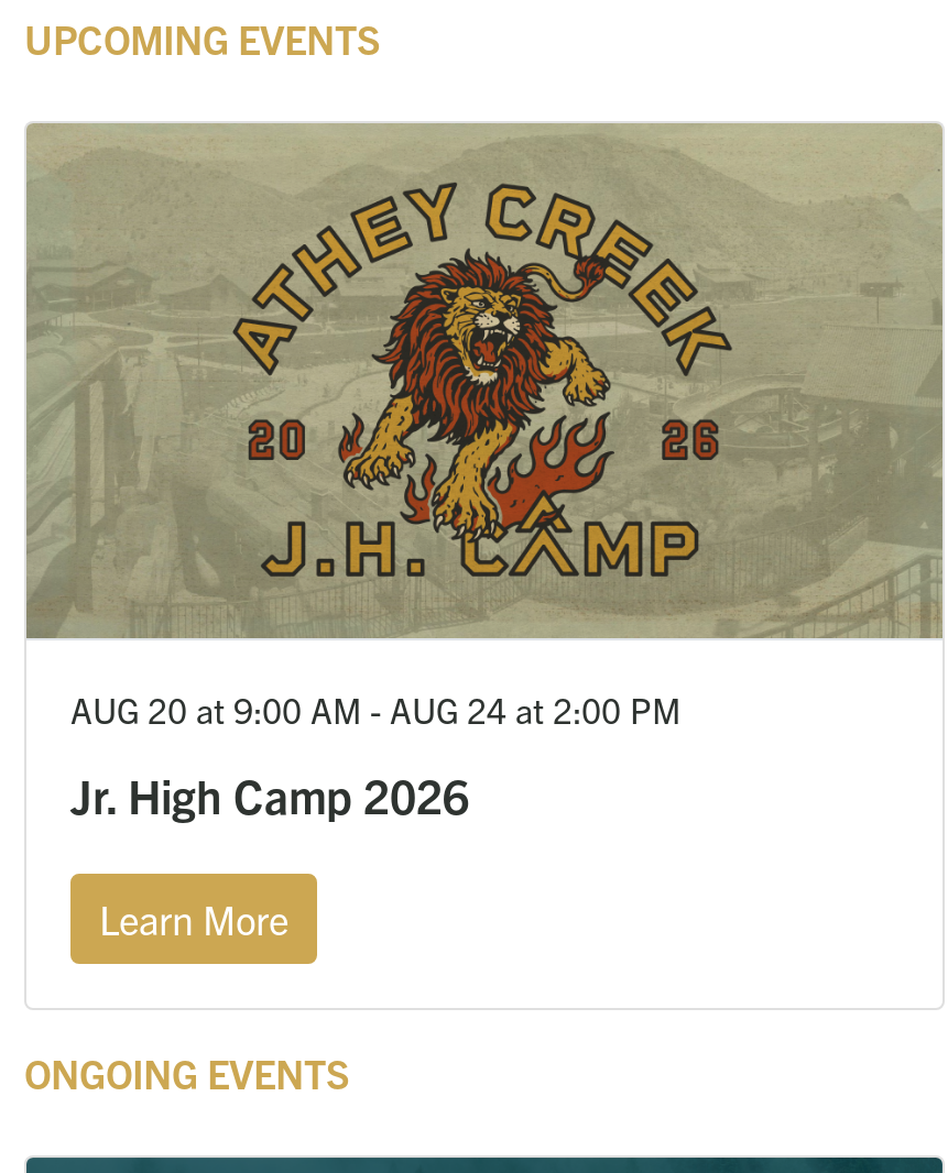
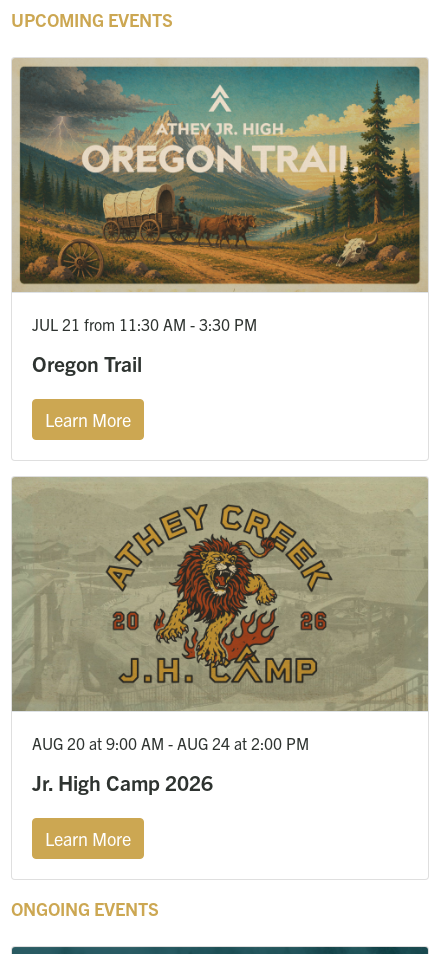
none -> [12,60,427,431] [image] | JUL 21 from 11:30 AM - 3:30 PM | Oregon Trail | Learn More

